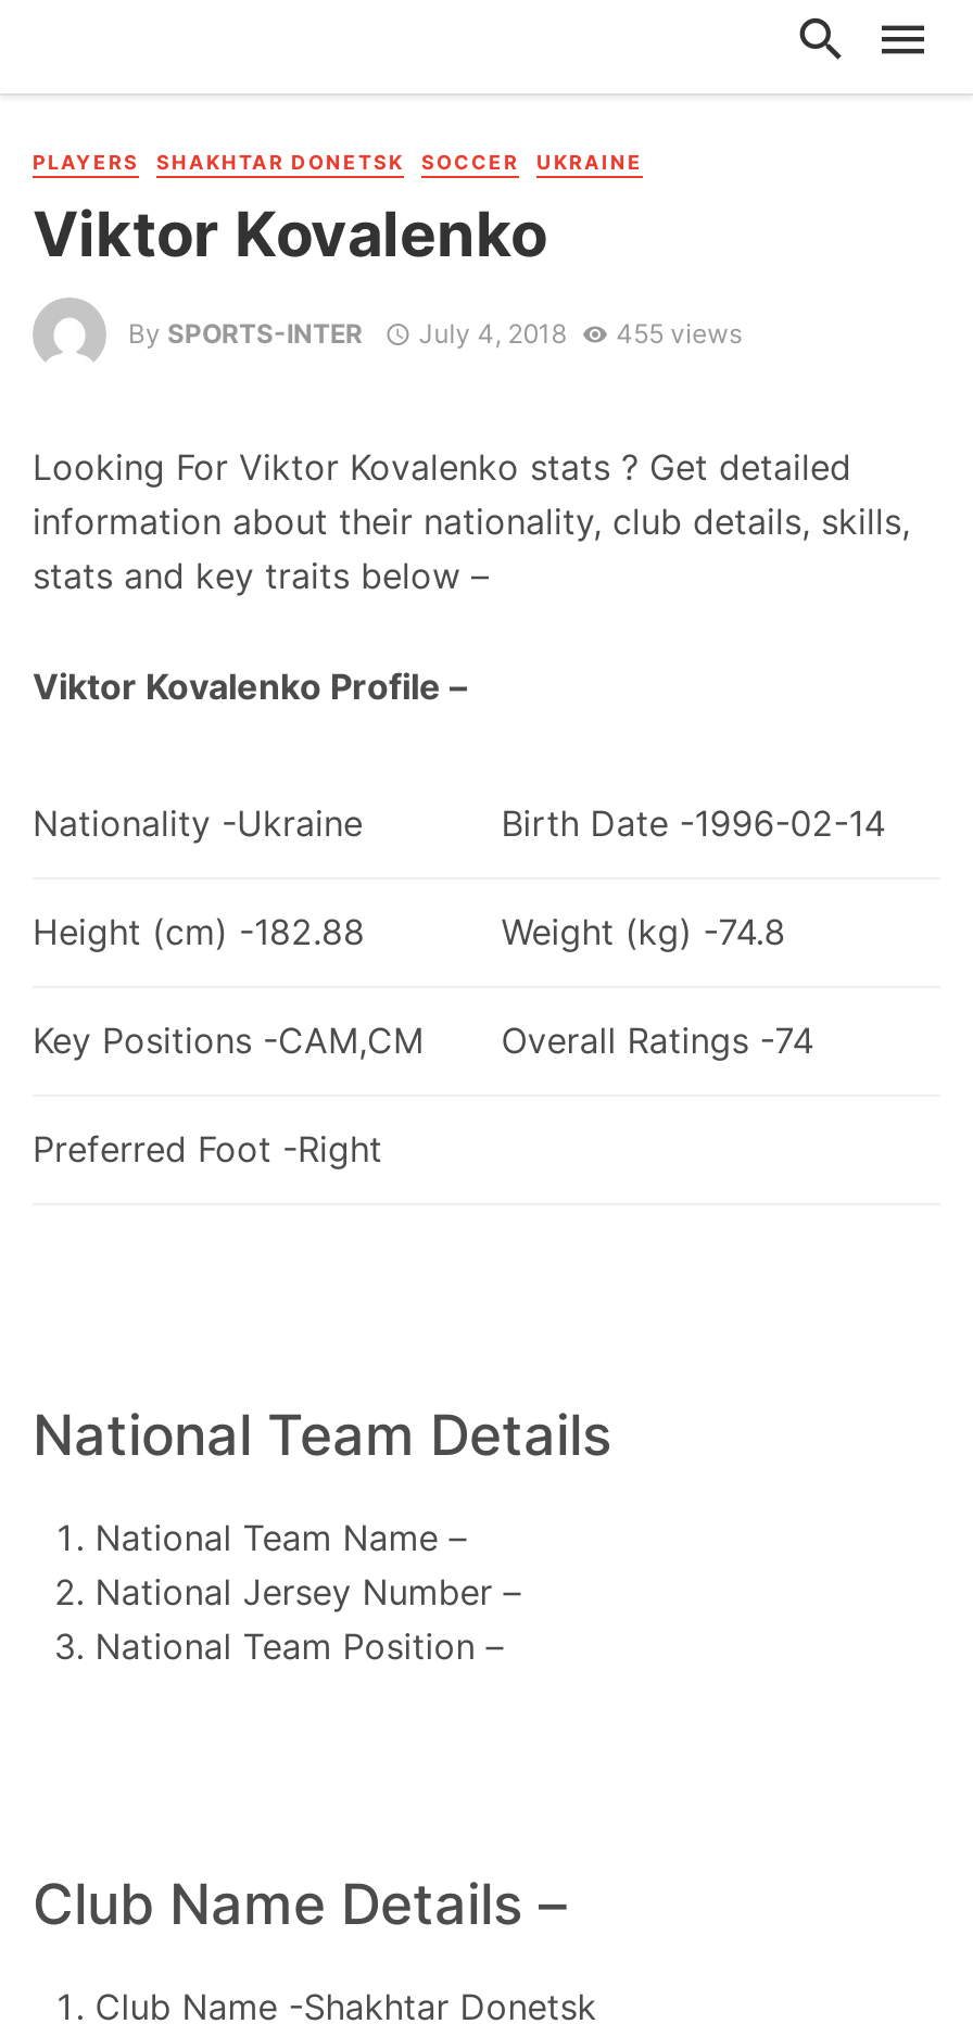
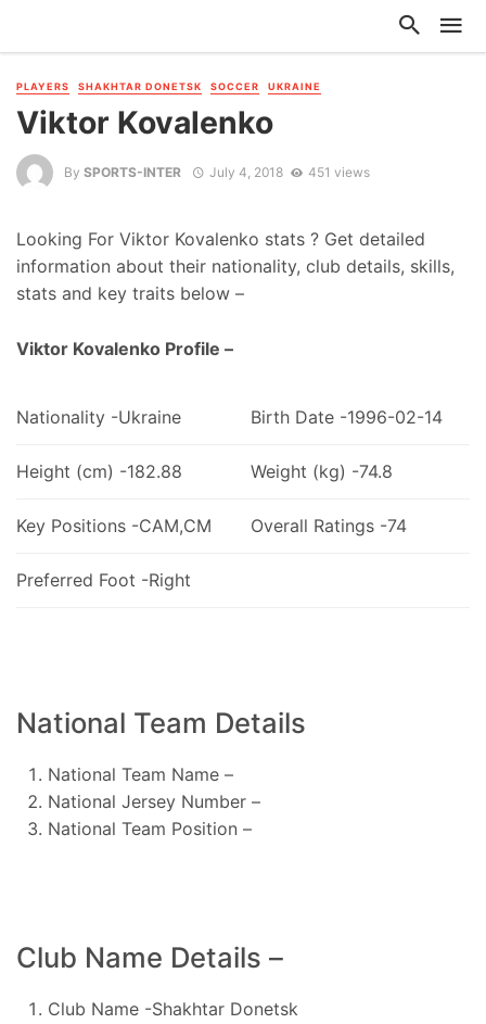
[128,316,742,349] By SPORTS-INTER July 4, 2018 455 views -> [64,164,369,180] By SPORTS-INTER July 4, 2018 451 views

